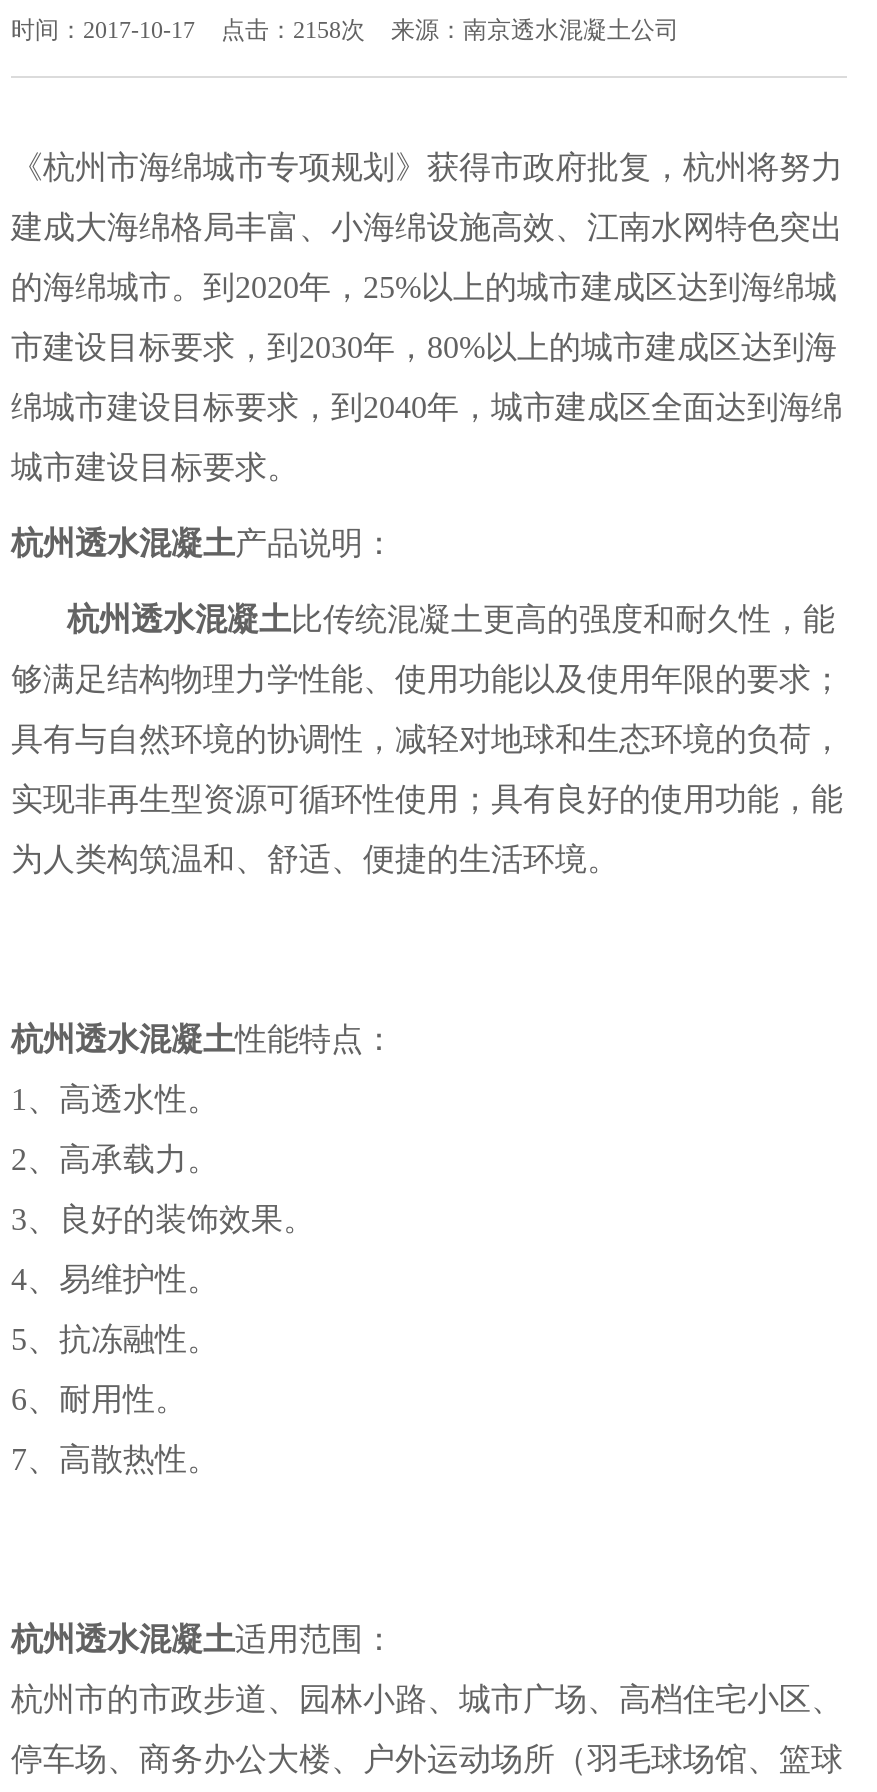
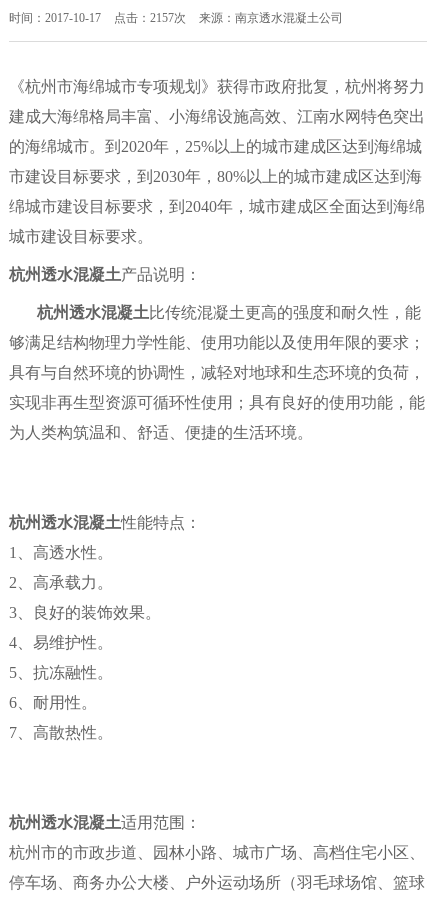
[11,16,679,44] 时间：2017-10-17 点击：2158次 来源：南京透水混凝土公司 -> [9,11,343,25] 时间：2017-10-17 点击：2157次 来源：南京透水混凝土公司

